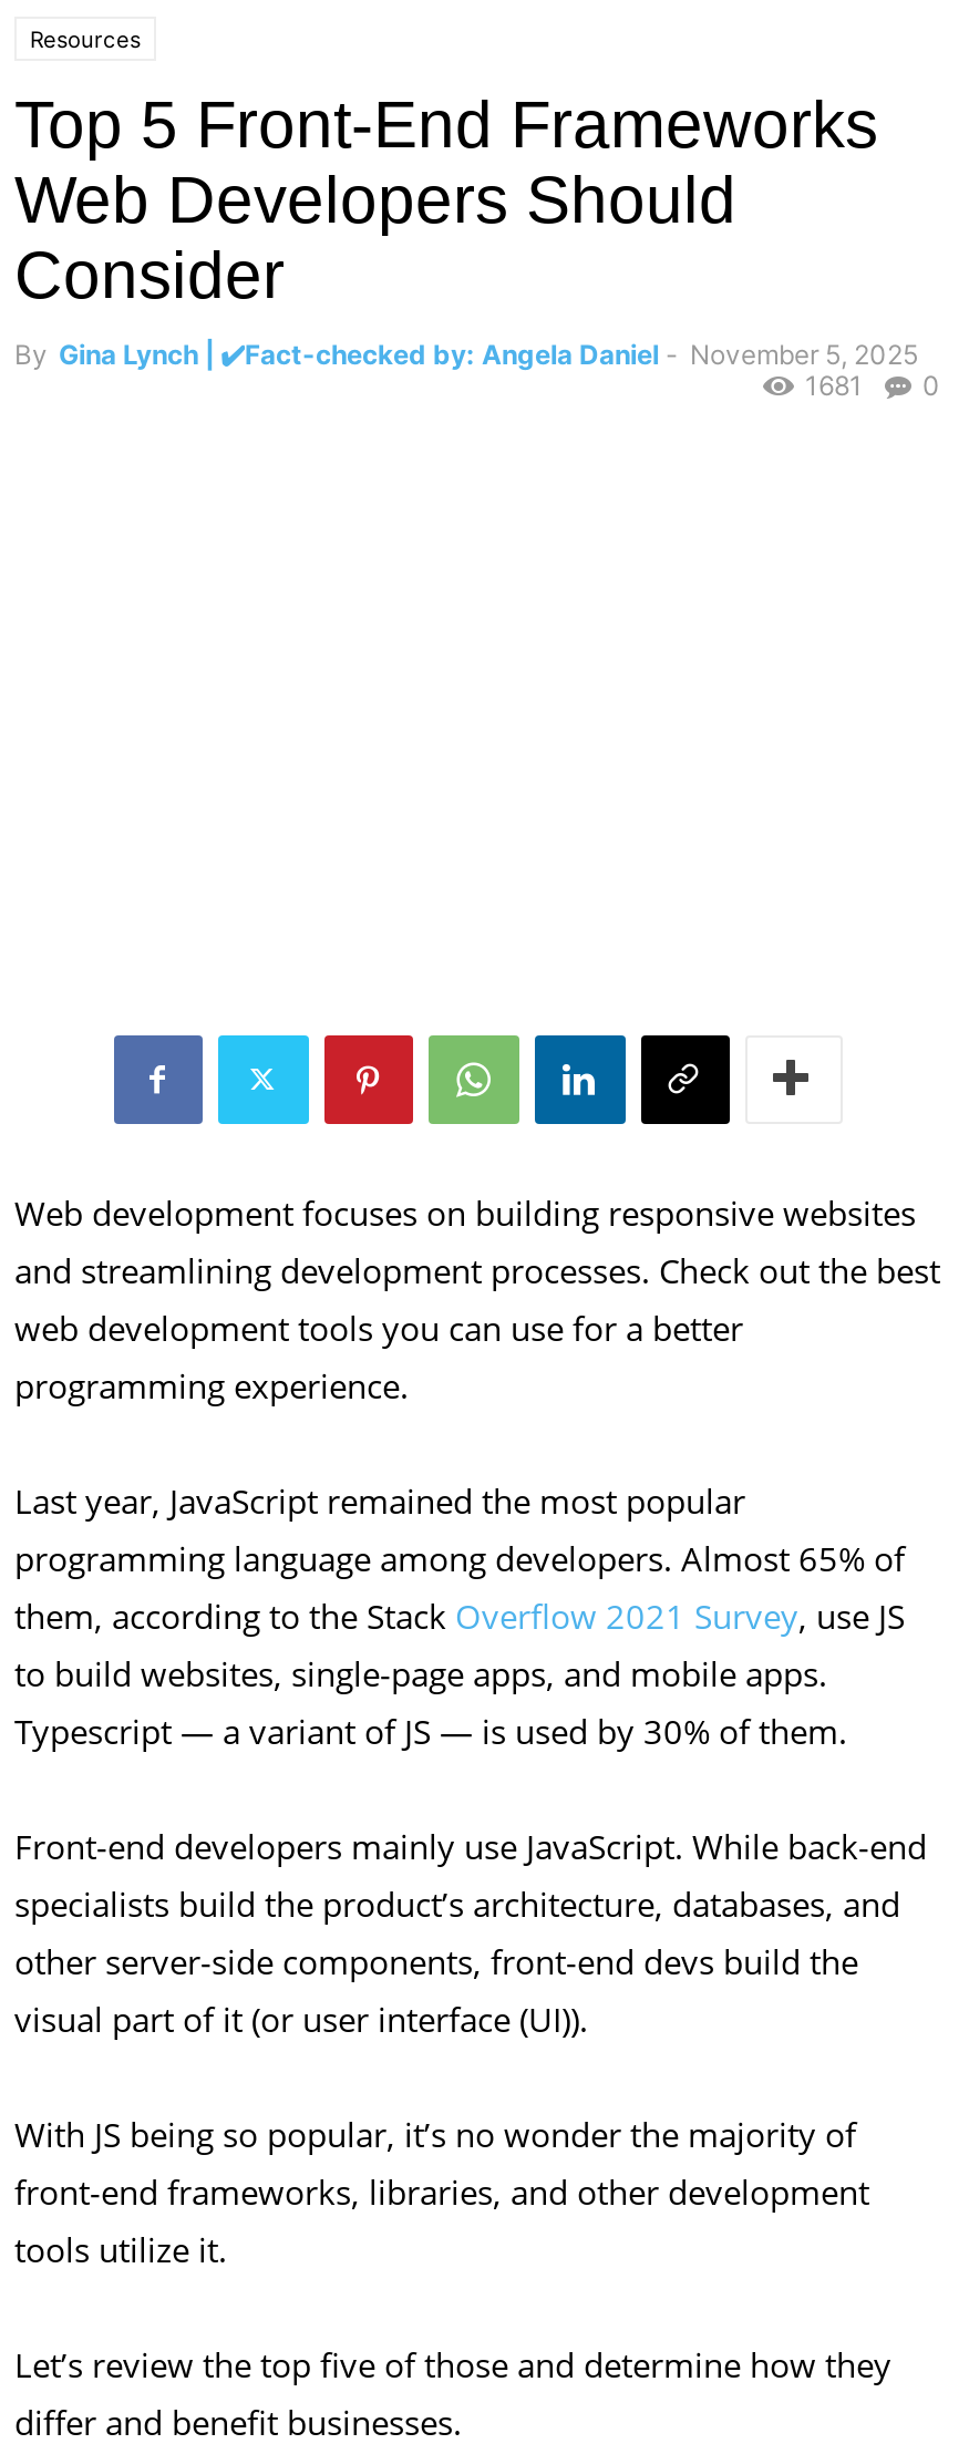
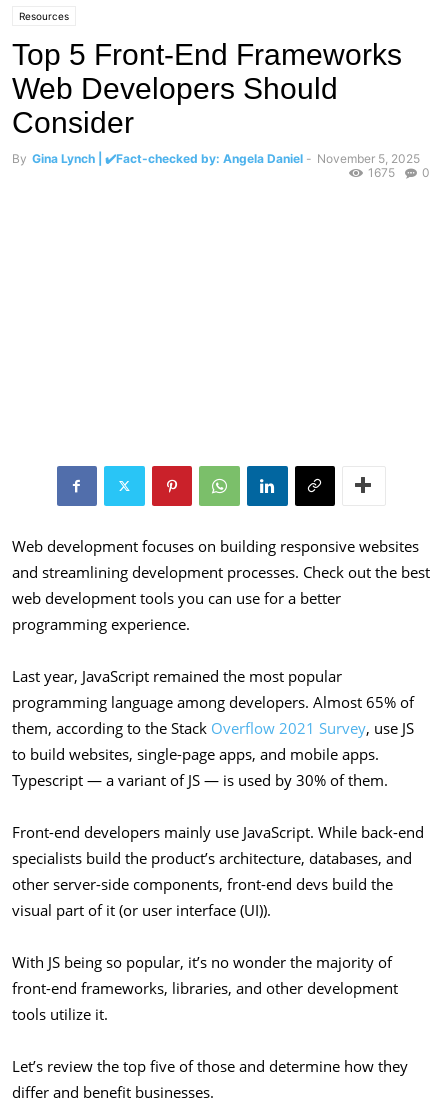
[805,369,940,402] 1681 0 -> [368,165,430,180] 1675 0

